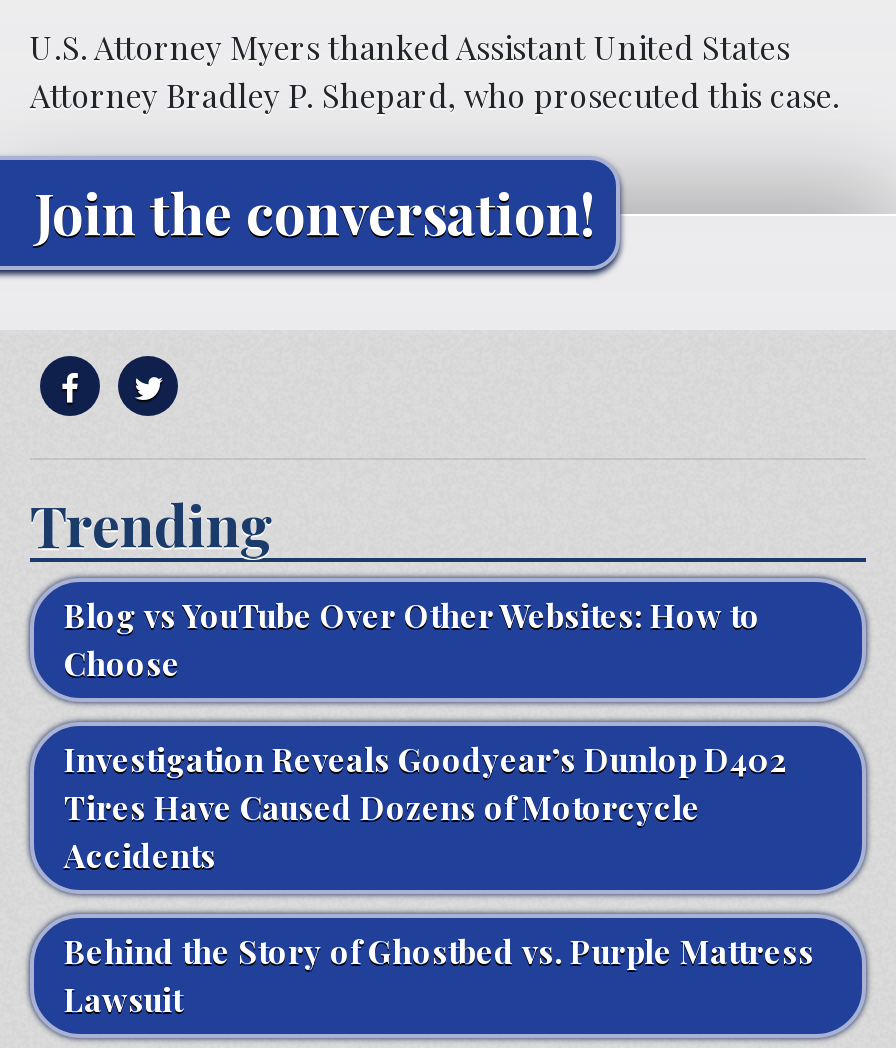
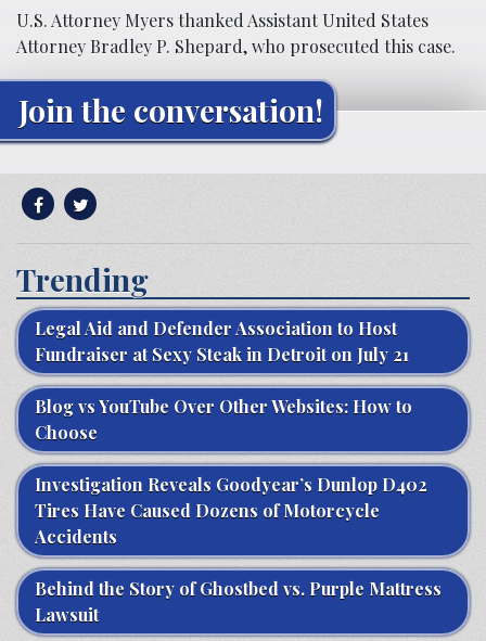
none -> [35,317,409,366] Legal Aid and Defender Association to Host | Fundraiser at Sexy Steak in Detroit on July 21

